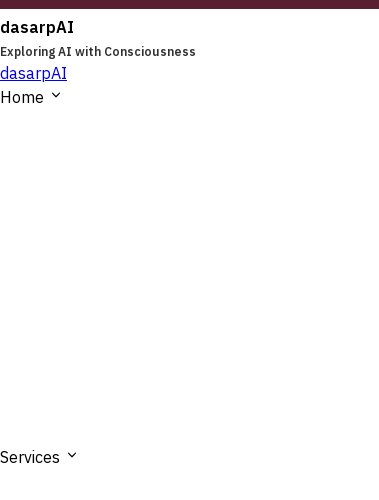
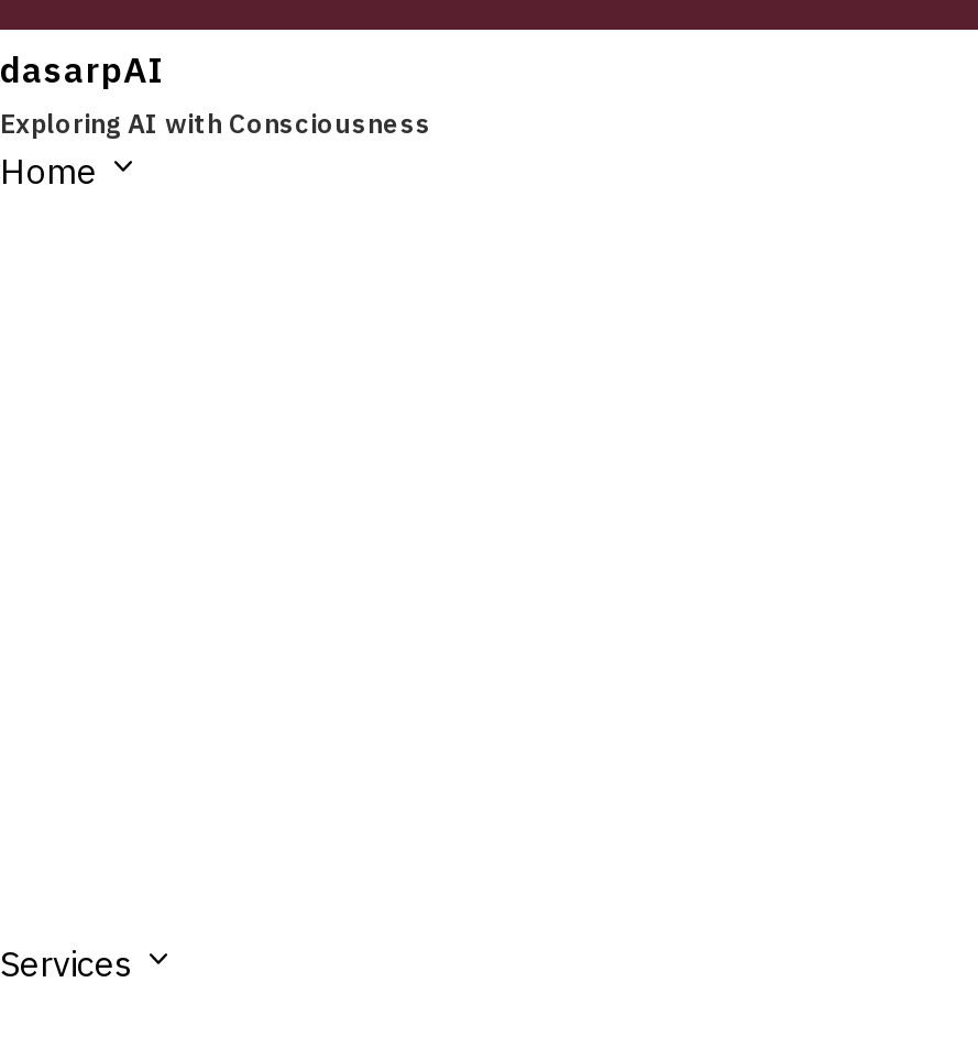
[0,63,67,83] dasarpAI -> none

